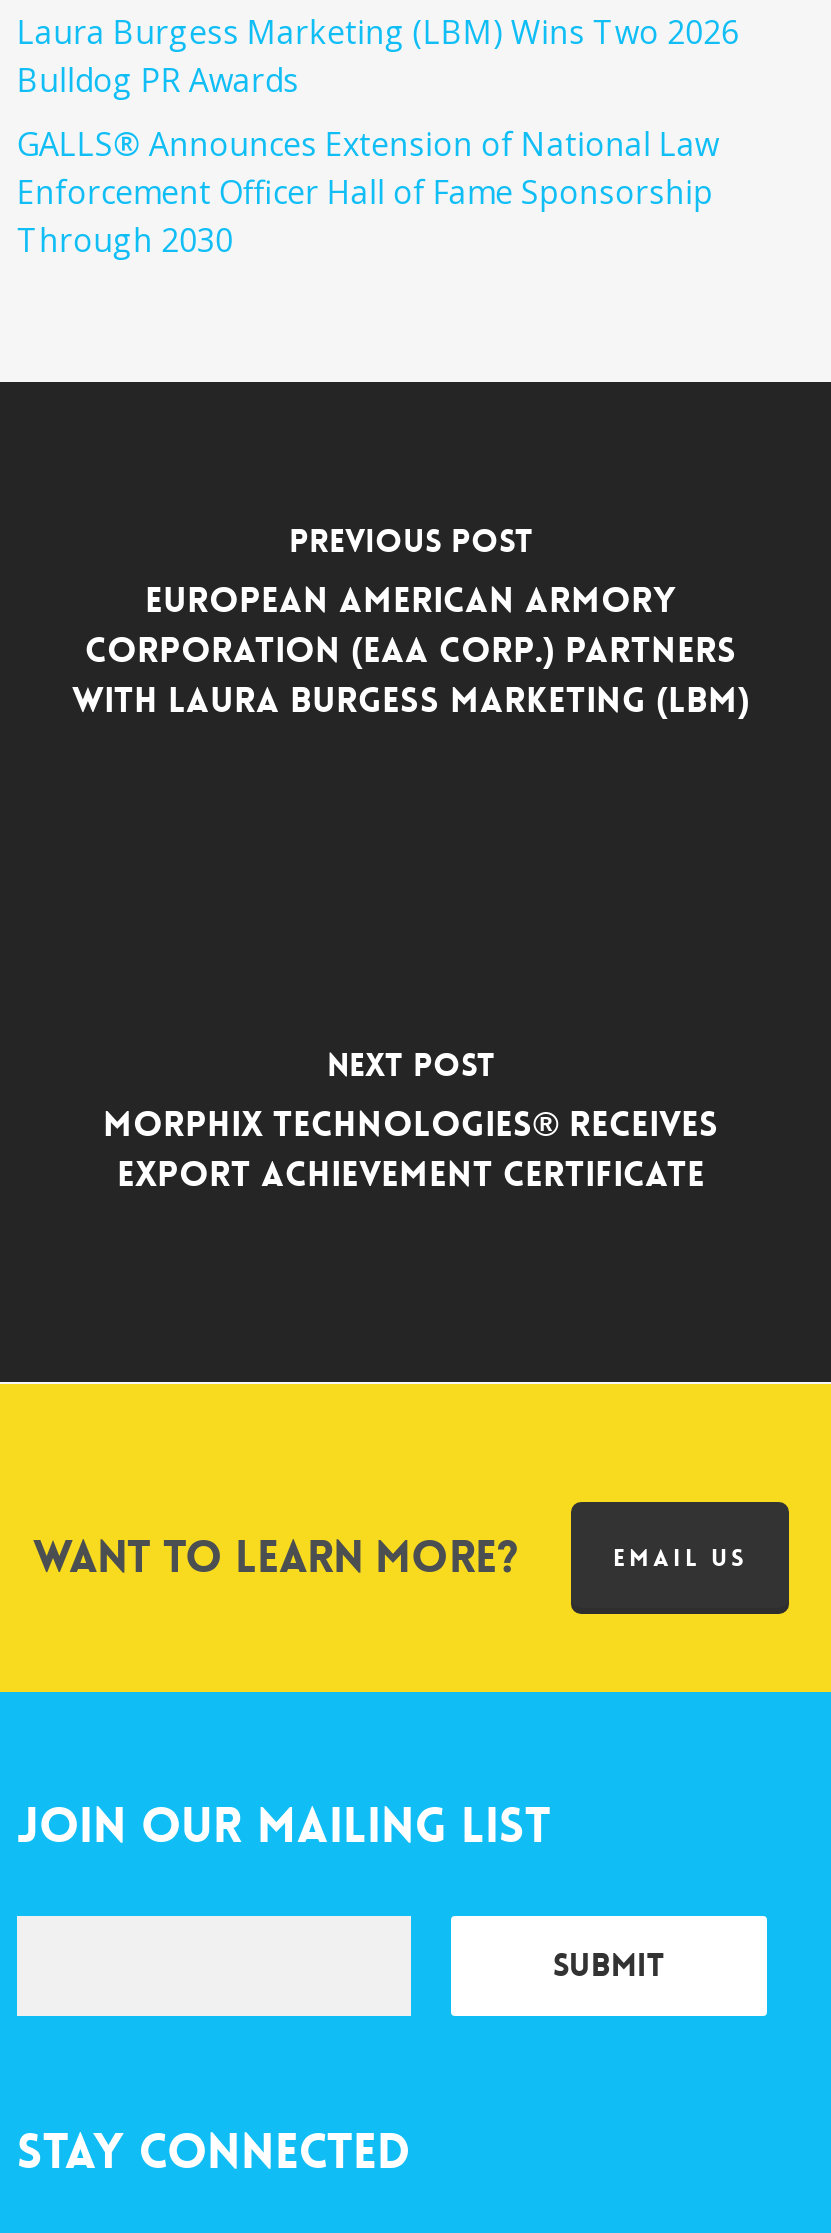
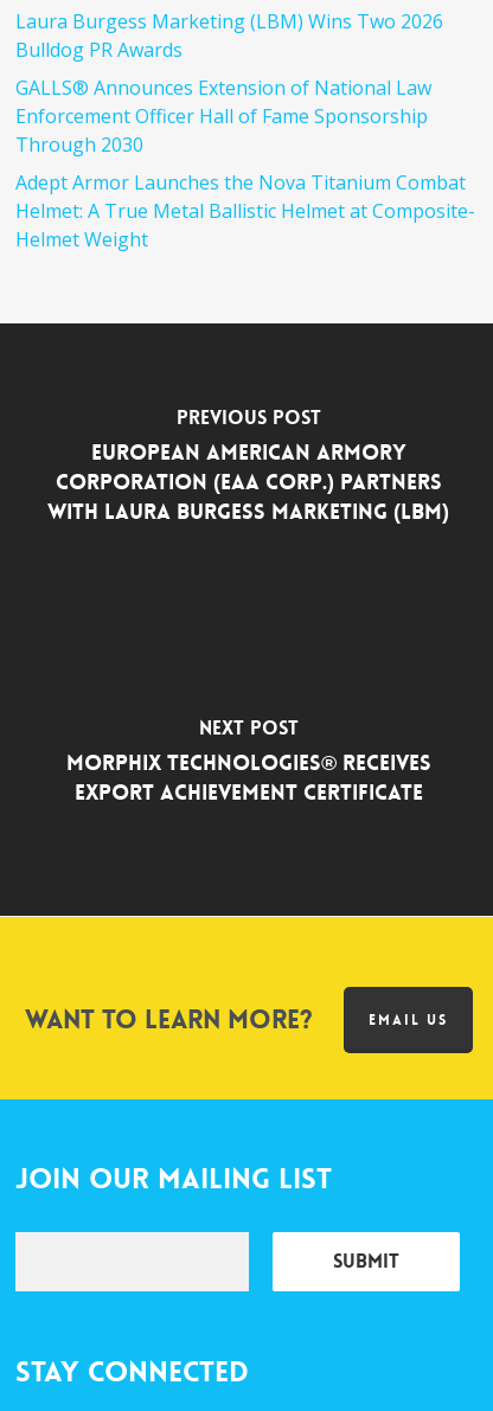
none -> [15,169,475,252] Adept Armor Launches the Nova Titanium Combat | Helmet: A True Metal Ballistic Helmet at Composite- | Helmet Weight

